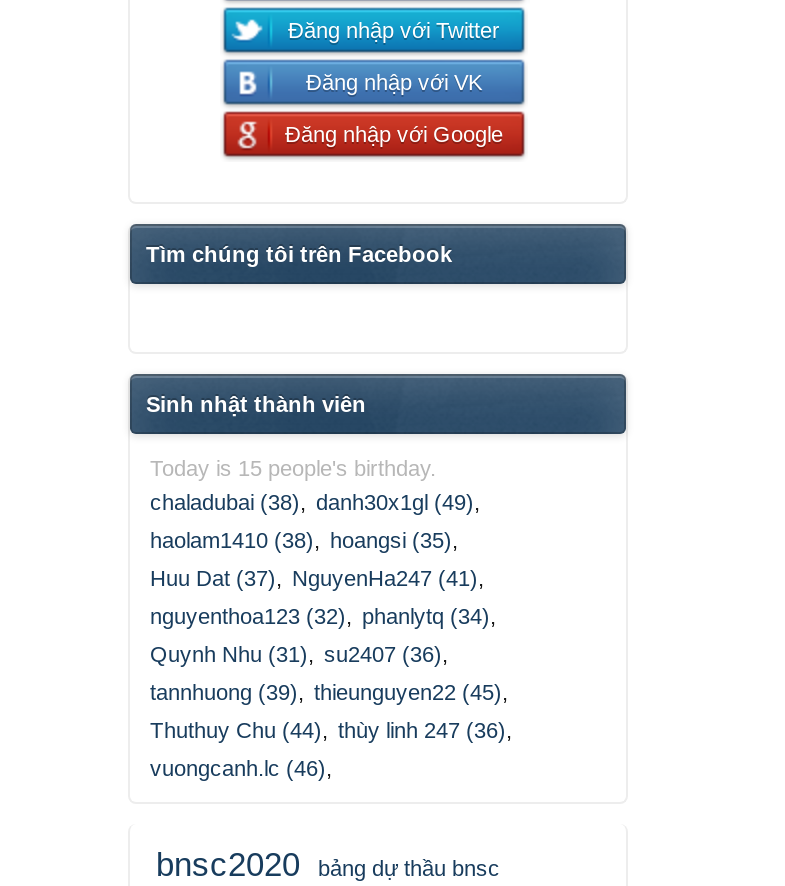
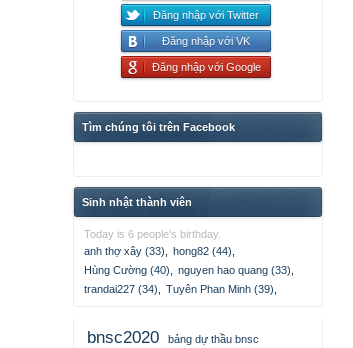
[150,456,512,780] Today is 15 people's birthday. | chaladubai (38), danh30x1gl (49), | haolam1410 (38), hoangsi (35), | Huu Dat (37), NguyenHa247 (41), | nguyenthoa123 (32), phanlytq (34), | Quynh Nhu (31), su2407 (36), | tannhuong (39), thieunguyen22 (45), | Thuthuy Chu (44), thùy linh 247 (36), | vuongcanh.lc (46), -> [84,228,294,295] Today is 6 people's birthday. | anh thợ xây (33), hong82 (44), | Hùng Cường (40), nguyen hao quang (33), | trandai227 (34), Tuyên Phan Minh (39),

